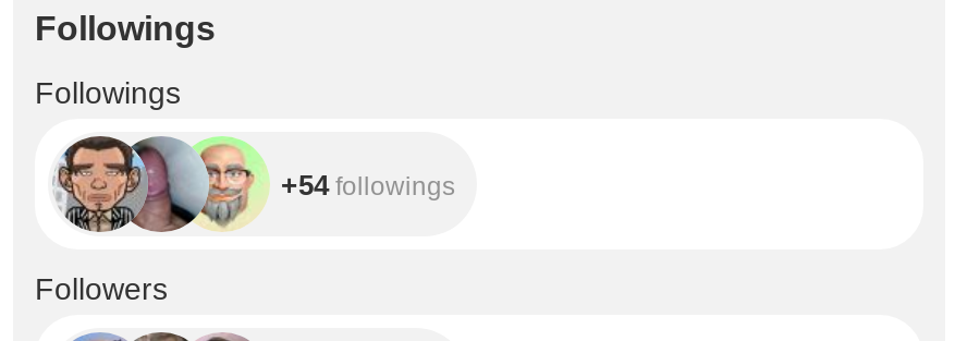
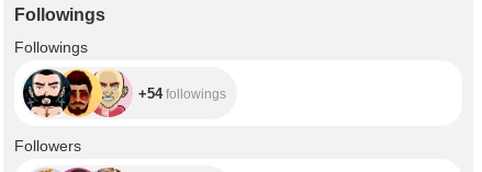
[52,134,270,234] [image] -> [22,69,132,118] [image]

